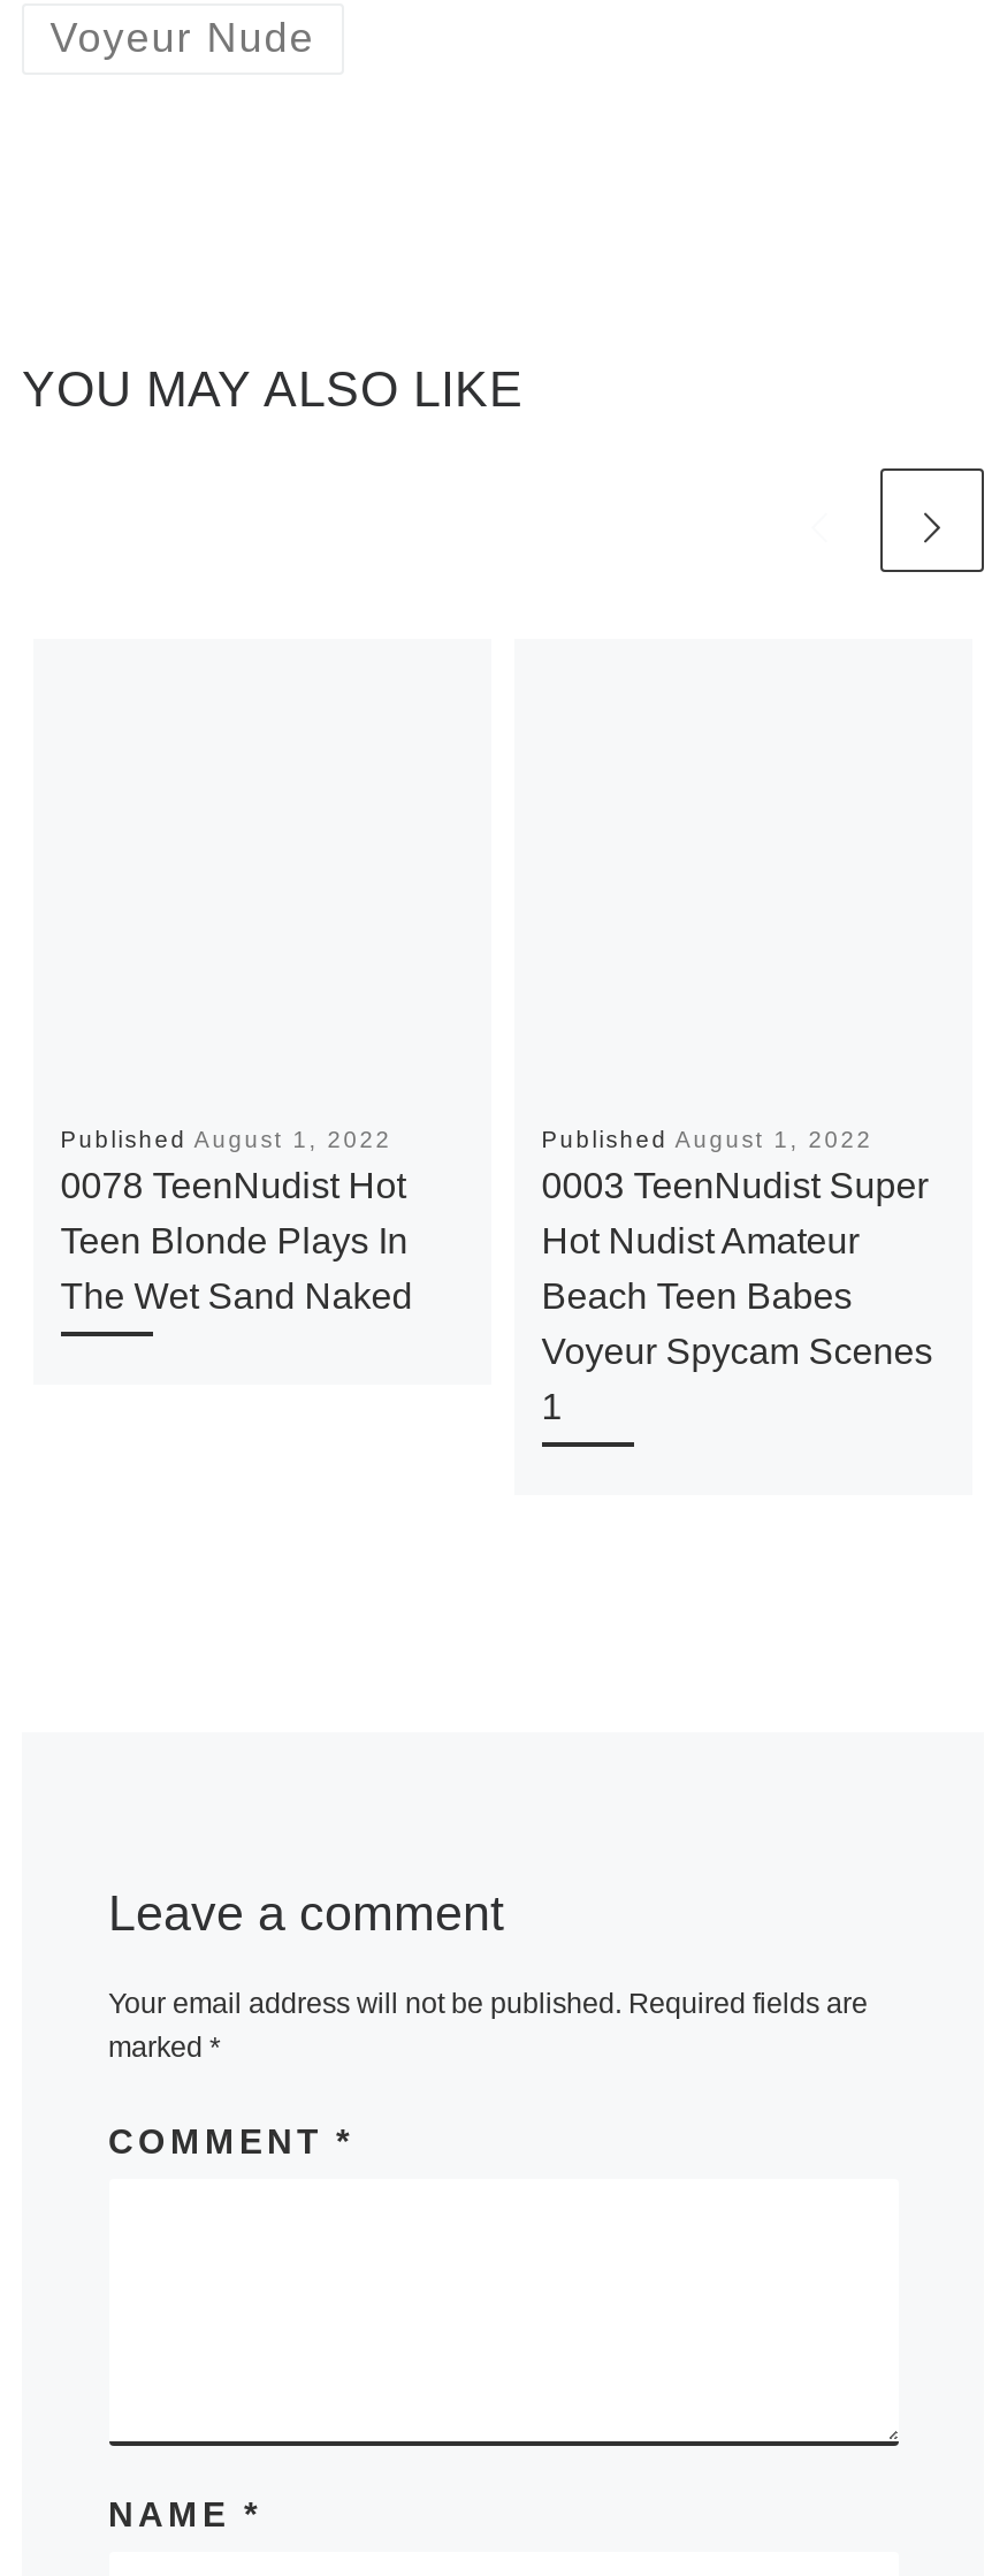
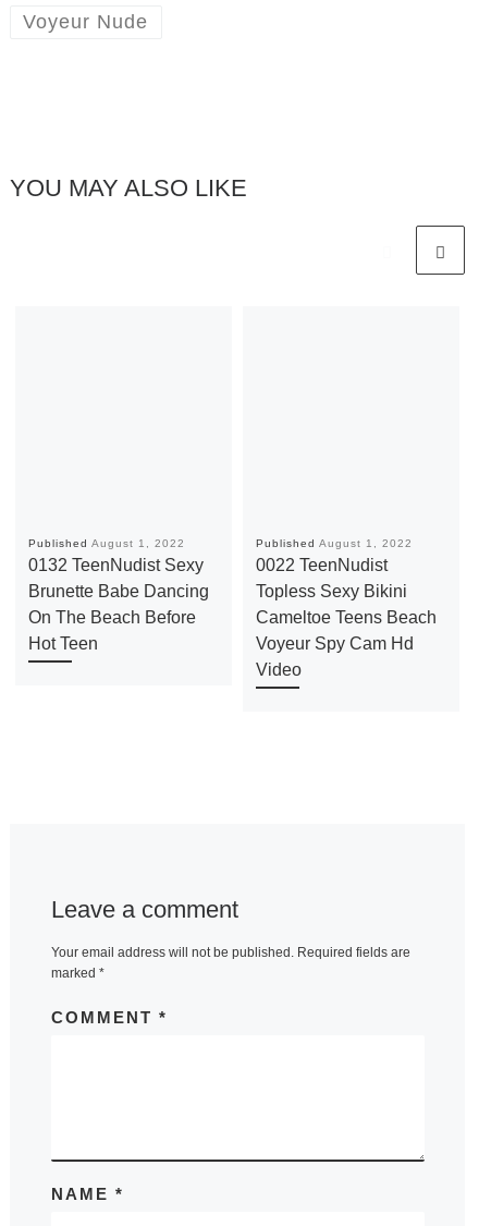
[60,1164,412,1316] 0078 TeenNudist Hot | Teen Blonde Plays In | The Wet Sand Naked -> [28,555,209,653] 0132 TeenNudist Sexy | Brunette Babe Dancing | On The Beach Before | Hot Teen
[541,1164,933,1427] 0003 TeenNudist Super | Hot Nudist Amateur | Beach Teen Babes | Voyeur Spycam Scenes | 1 -> [256,555,436,679] 0022 TeenNudist | Topless Sexy Bikini | Cameltoe Teens Beach | Voyeur Spy Cam Hd | Video

